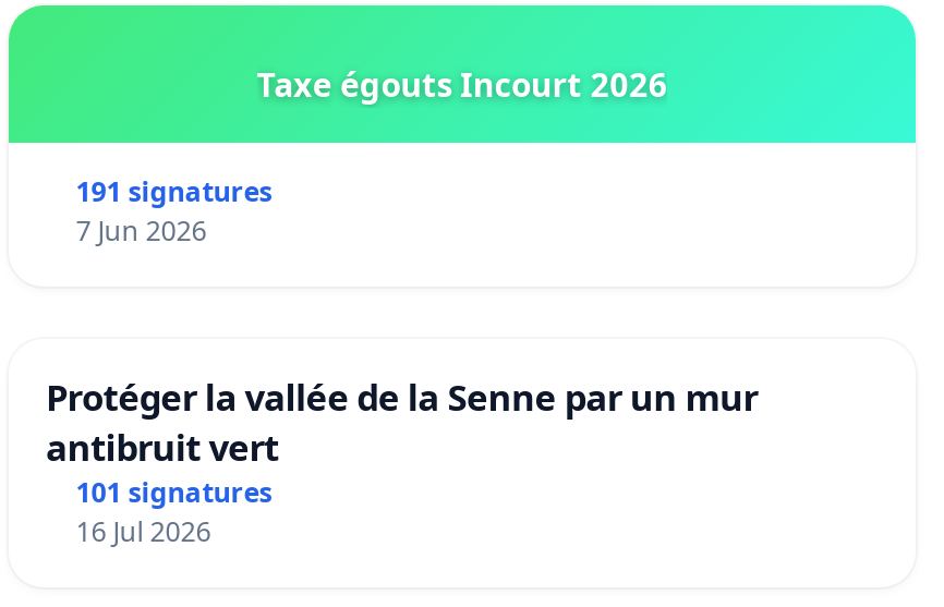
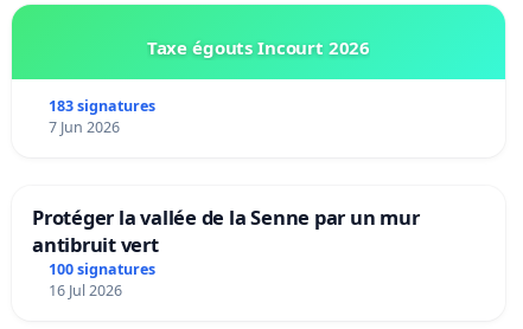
[76,173,272,211] 191 signatures -> [48,96,155,116] 183 signatures
[76,474,272,511] 101 signatures -> [48,259,155,279] 100 signatures

